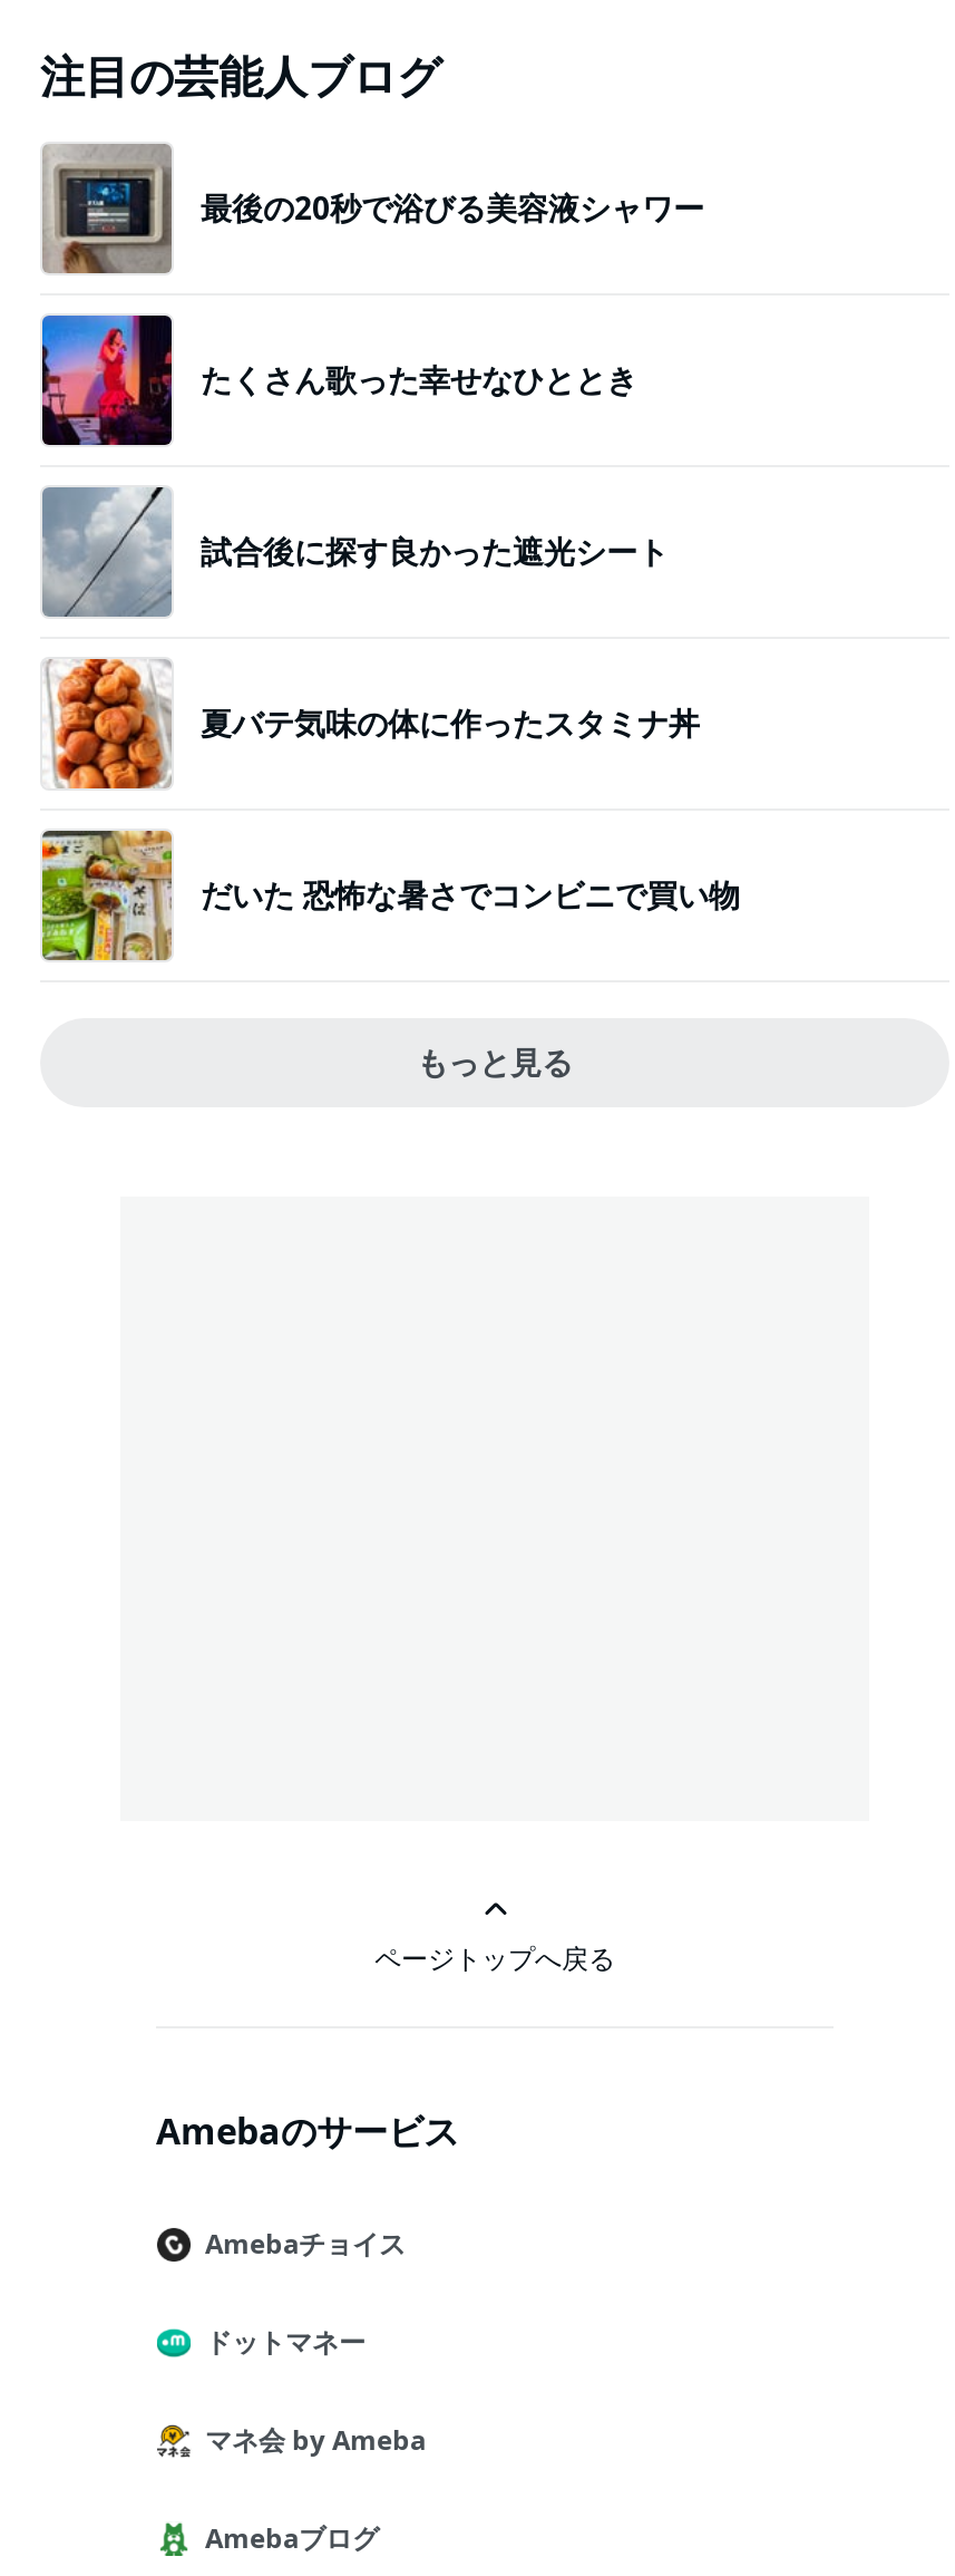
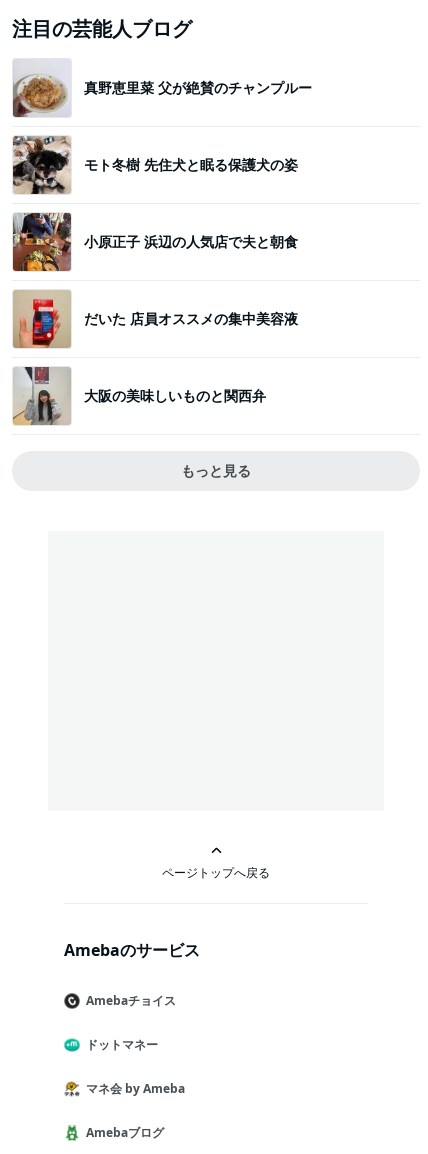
[40,144,704,275] [image] | 最後の20秒で浴びる美容液シャワー -> [13,60,312,118] [image] | 真野恵里菜 父が絶賛のチャンプルー
[40,313,637,447] [image] | たくさん歌った幸せなひととき -> [12,135,298,195] [image] | モト冬樹 先住犬と眠る保護犬の姿
[40,485,669,619] [image] | 試合後に探す良かった遮光シート -> [12,212,298,272] [image] | 小原正子 浜辺の人気店で夫と朝食
[42,659,700,788] [image] | 夏バテ気味の体に作ったスタミナ丼 -> [12,290,298,349] [image] | だいた 店員オススメの集中美容液
[40,829,740,962] [image] | だいた 恐怖な暑さでコンビニで買い物 -> [12,366,266,426] [image] | 大阪の美味しいものと関西弁

